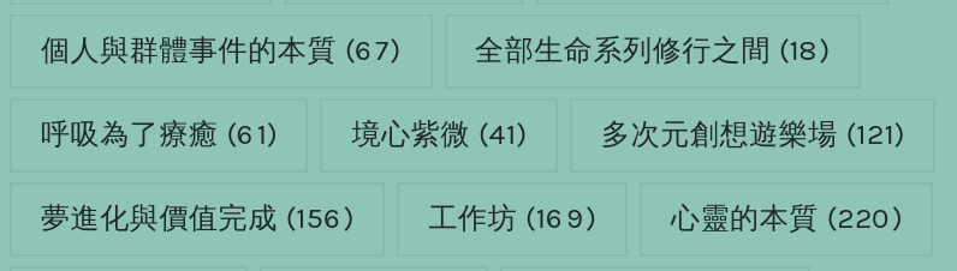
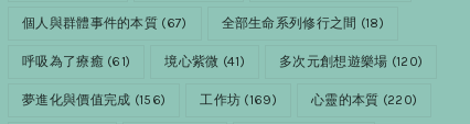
[601,118,905,151] 多次元創想遊樂場(121) -> [279,54,423,69] 多次元創想遊樂場(120)

